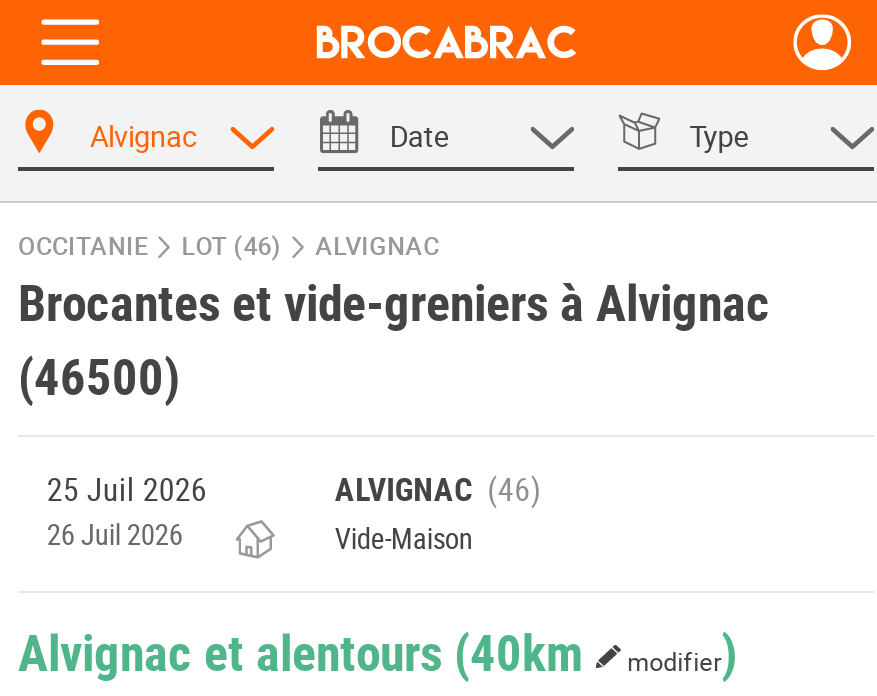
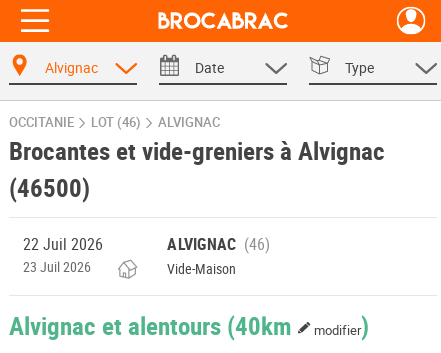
[47,468,207,512] 25 Juil 2026 -> [23,233,103,255] 22 Juil 2026
[47,516,183,554] 26 Juil 2026 -> [23,257,91,276] 23 Juil 2026

